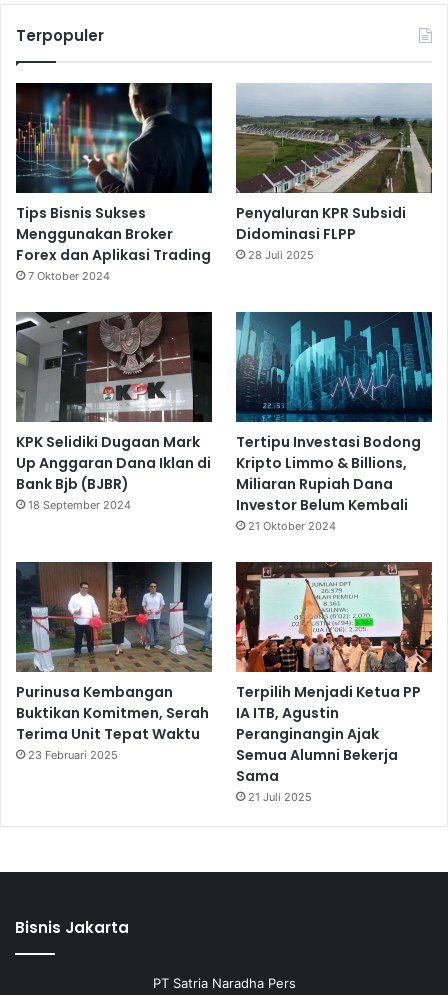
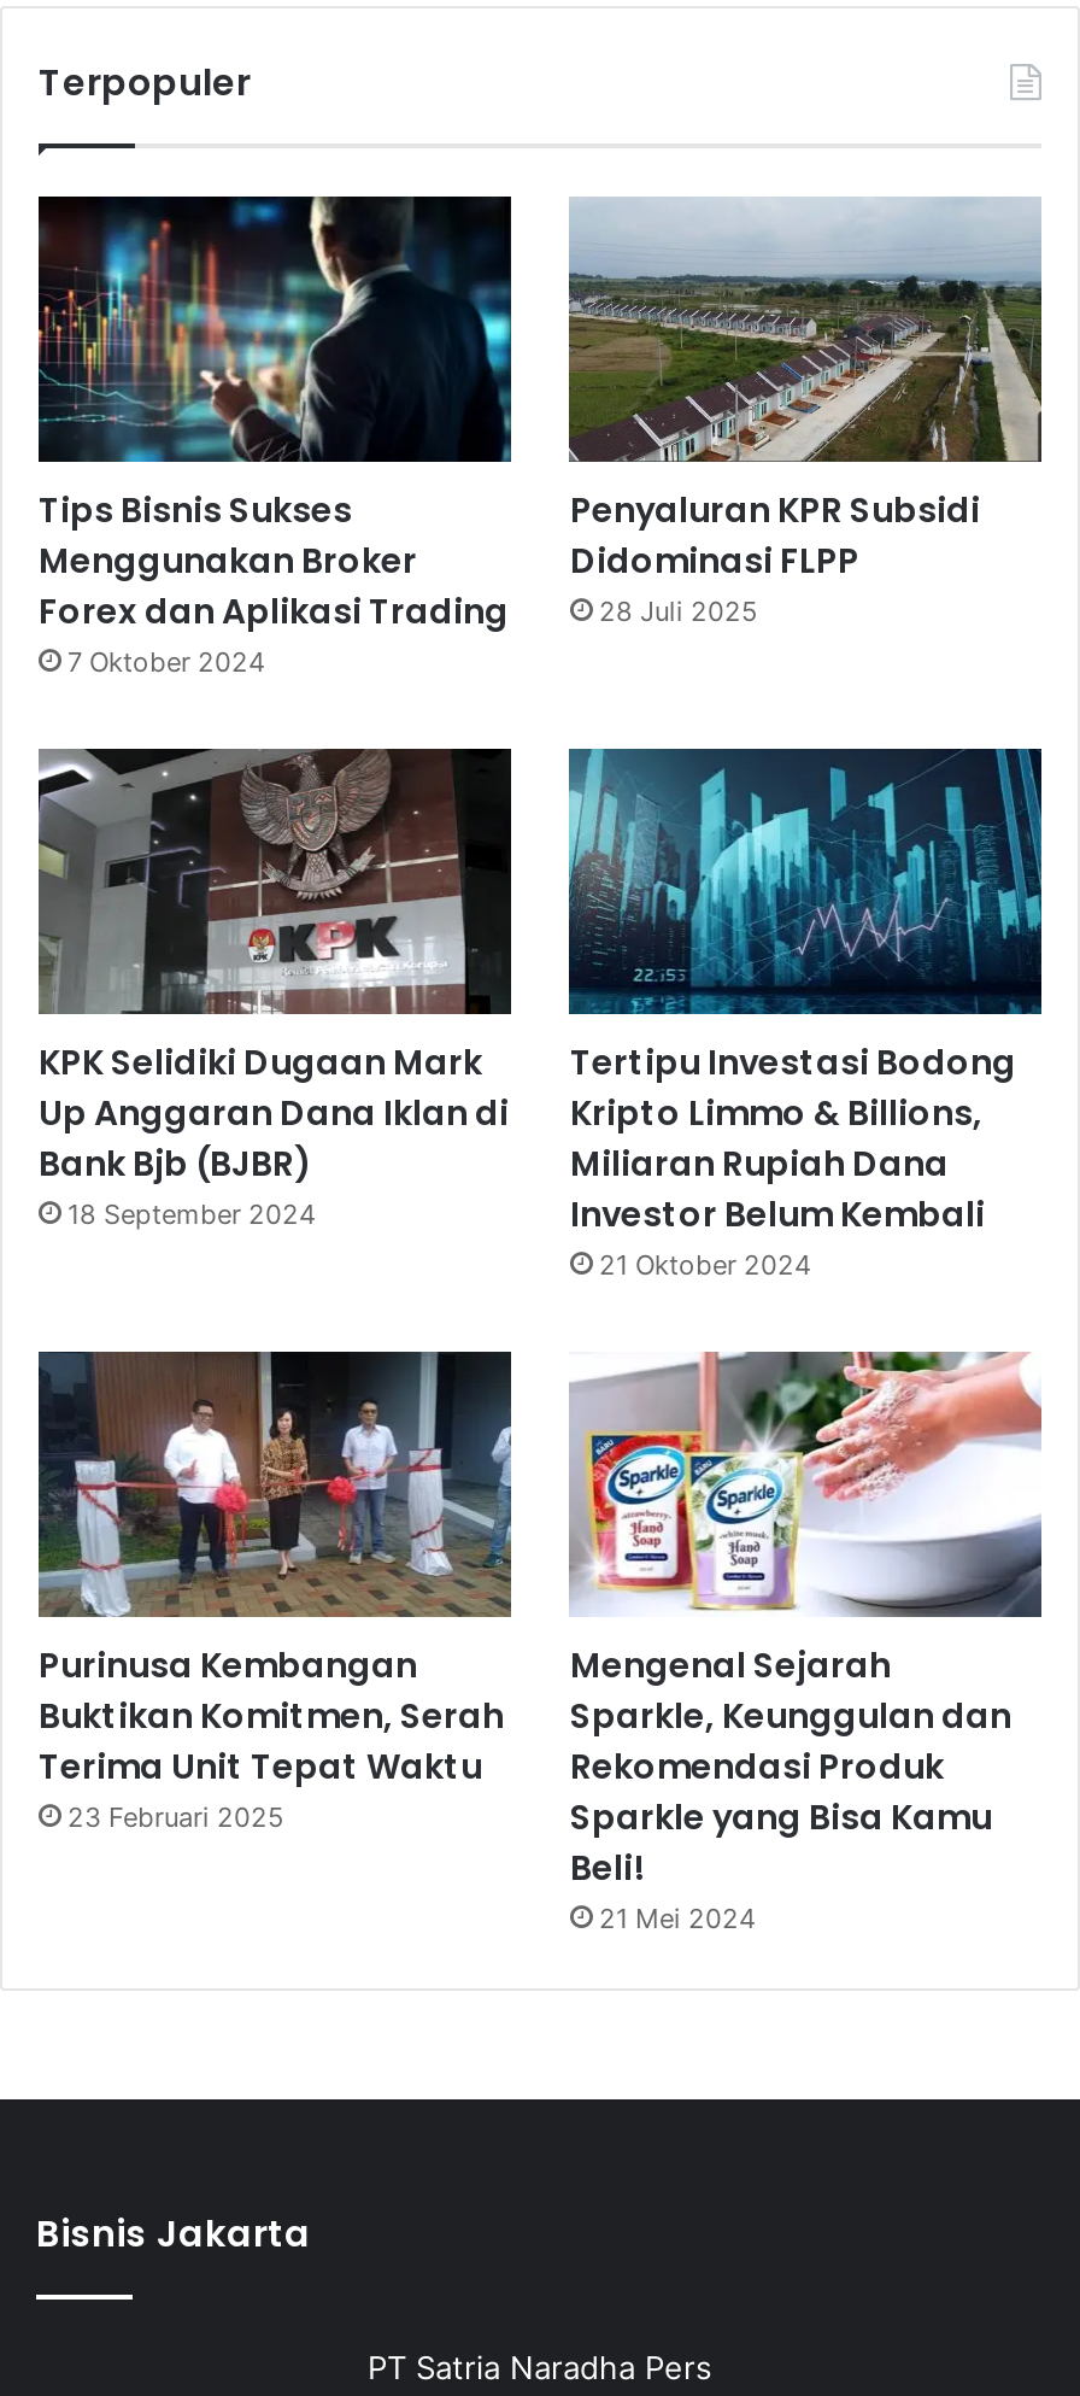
[235,561,433,804] [image] | Terpilih Menjadi Ketua PP | IA ITB, Agustin | Peranginangin Ajak | Semua Alumni Bekerja | Sama | 21 Juli 2025 -> [569,1349,1044,1936] [image] | Mengenal Sejarah | Sparkle, Keunggulan dan | Rekomendasi Produk | Sparkle yang Bisa Kamu | Beli! | 21 Mei 2024

